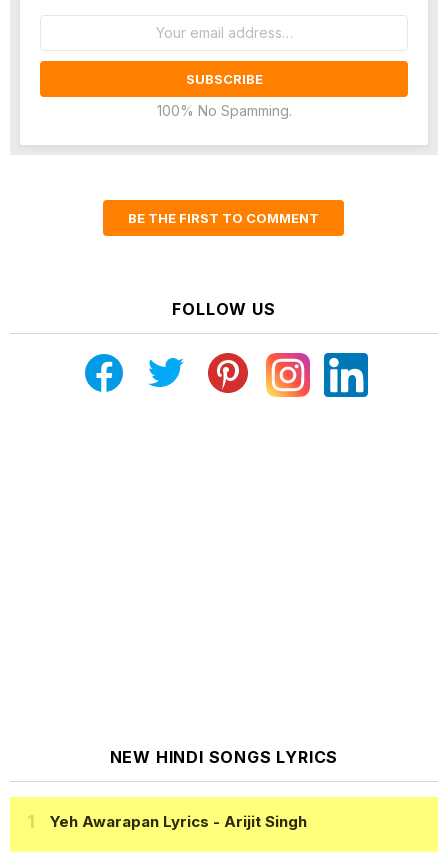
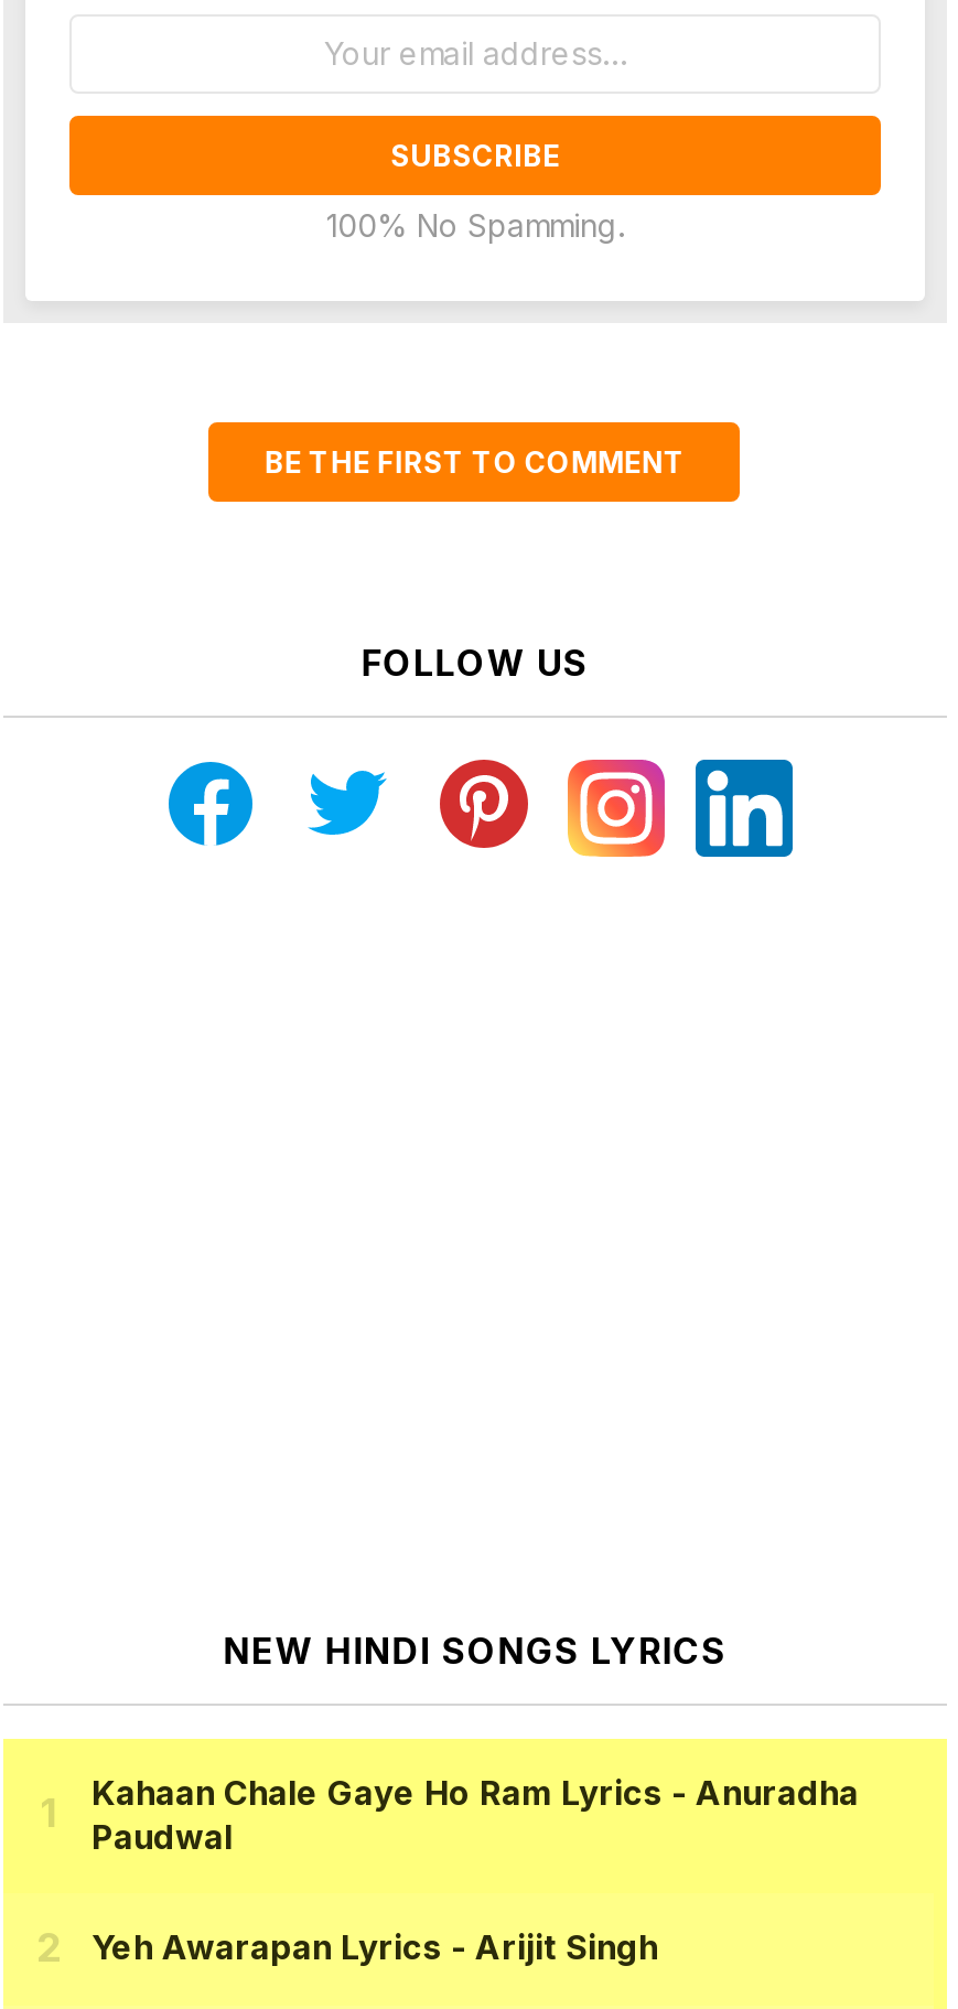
none -> [92,1771,859,1857] Kahaan Chale Gaye Ho Ram Lyrics - Anuradha | Paudwal

